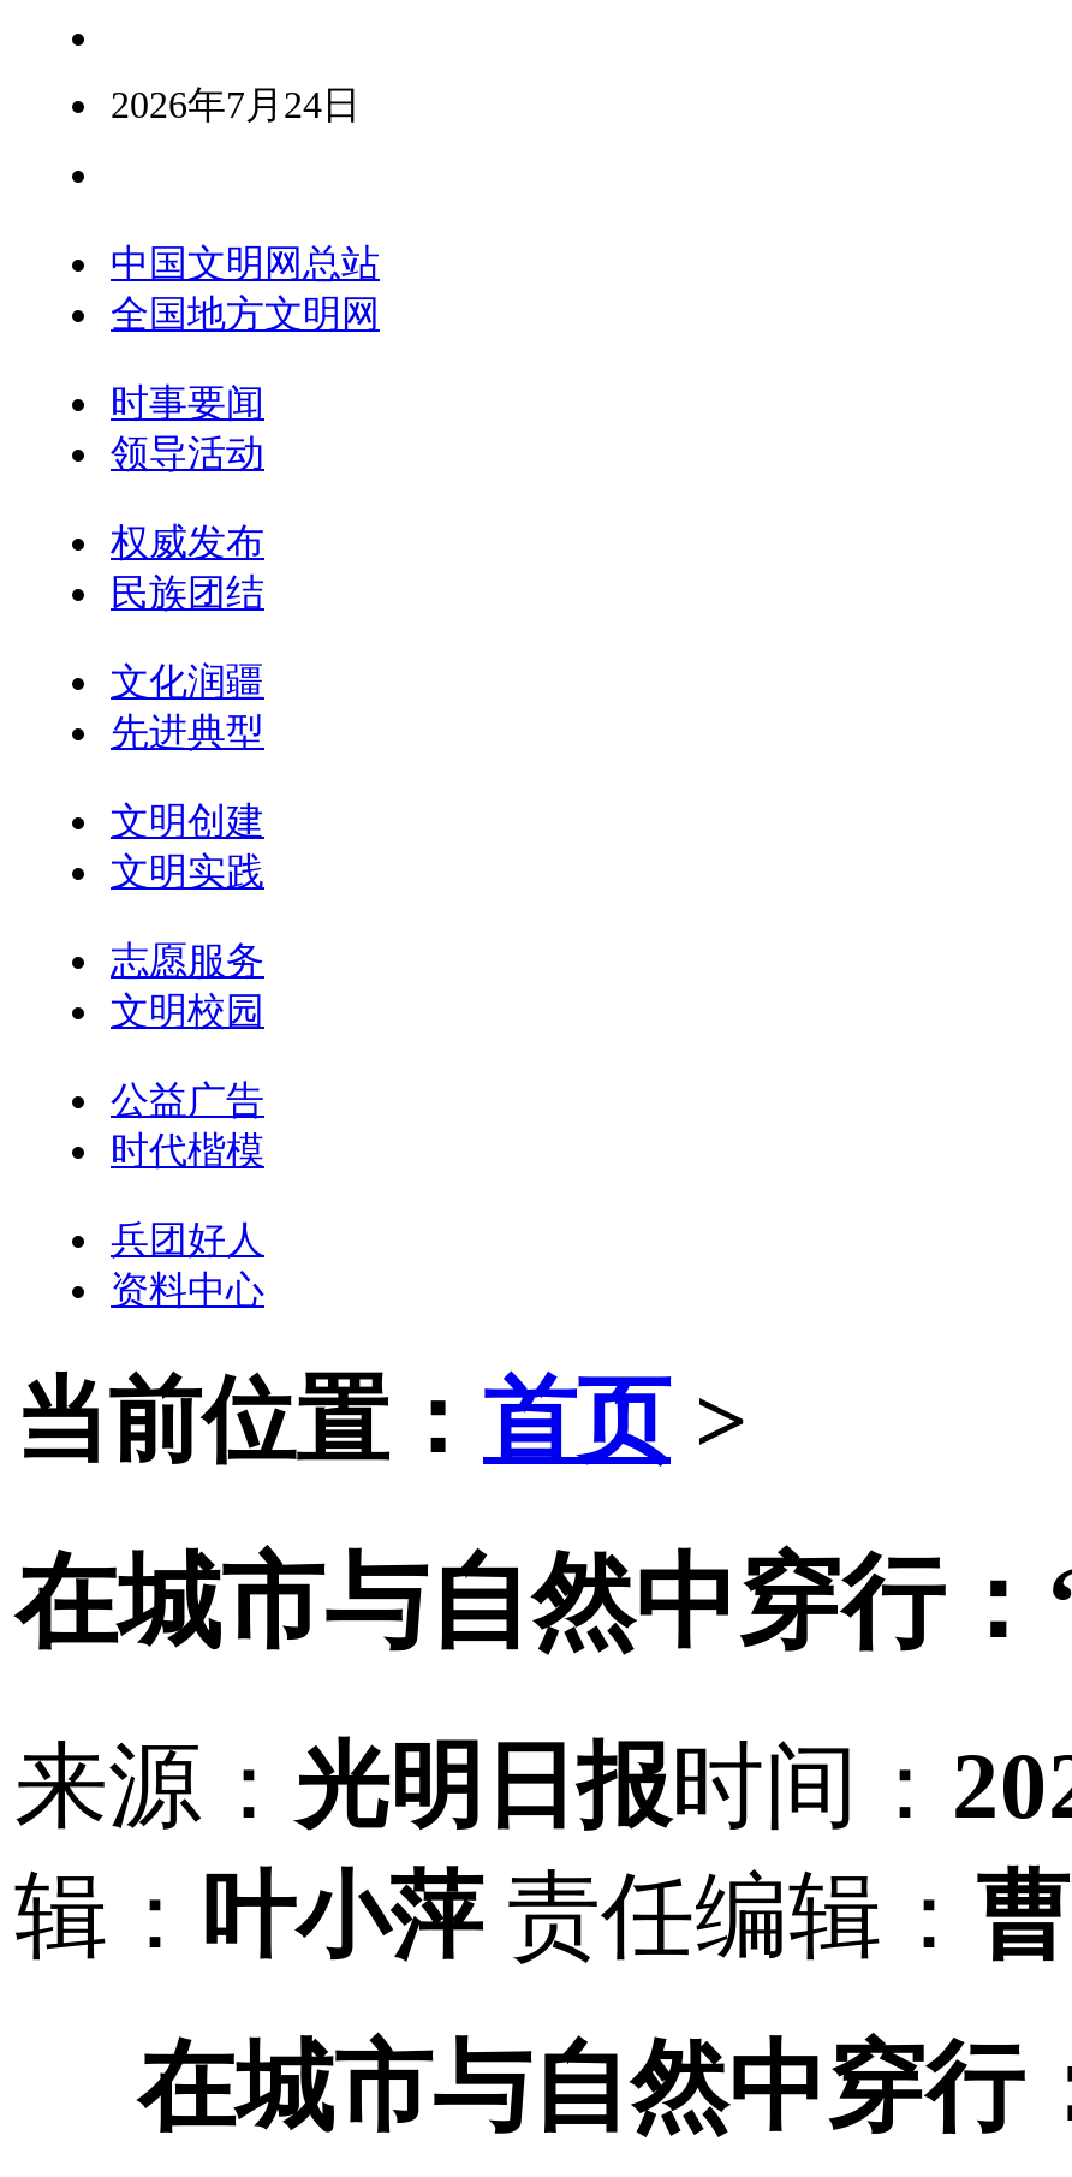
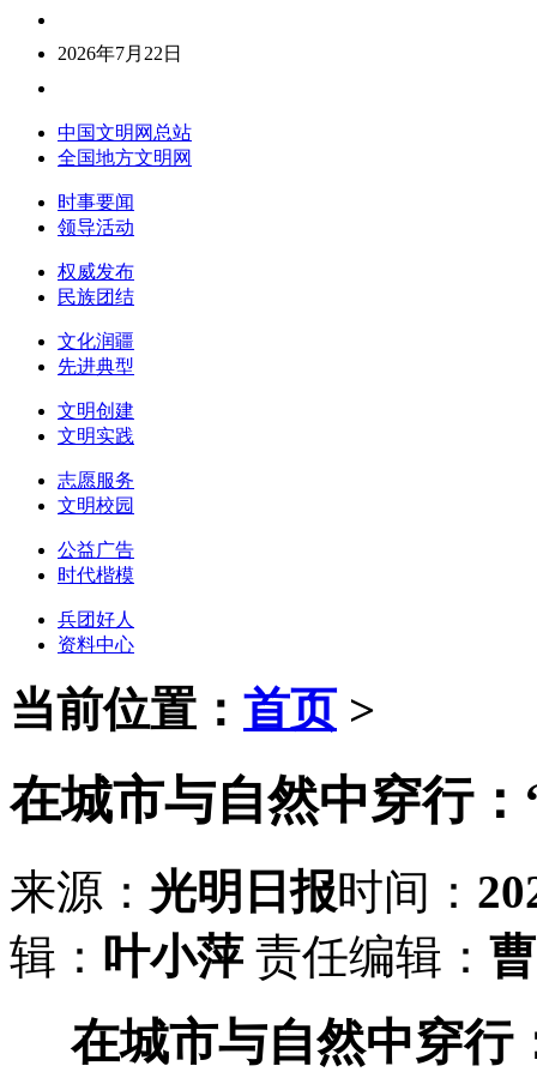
[111,84,370,125] 2026年7月24日 -> [58,43,187,64] 2026年7月22日

